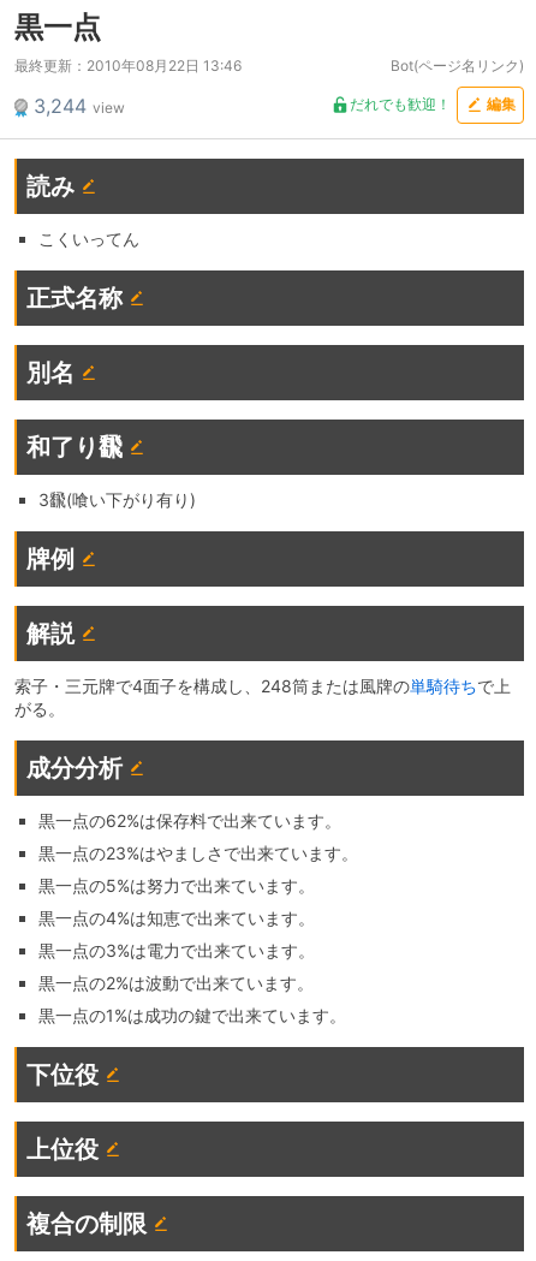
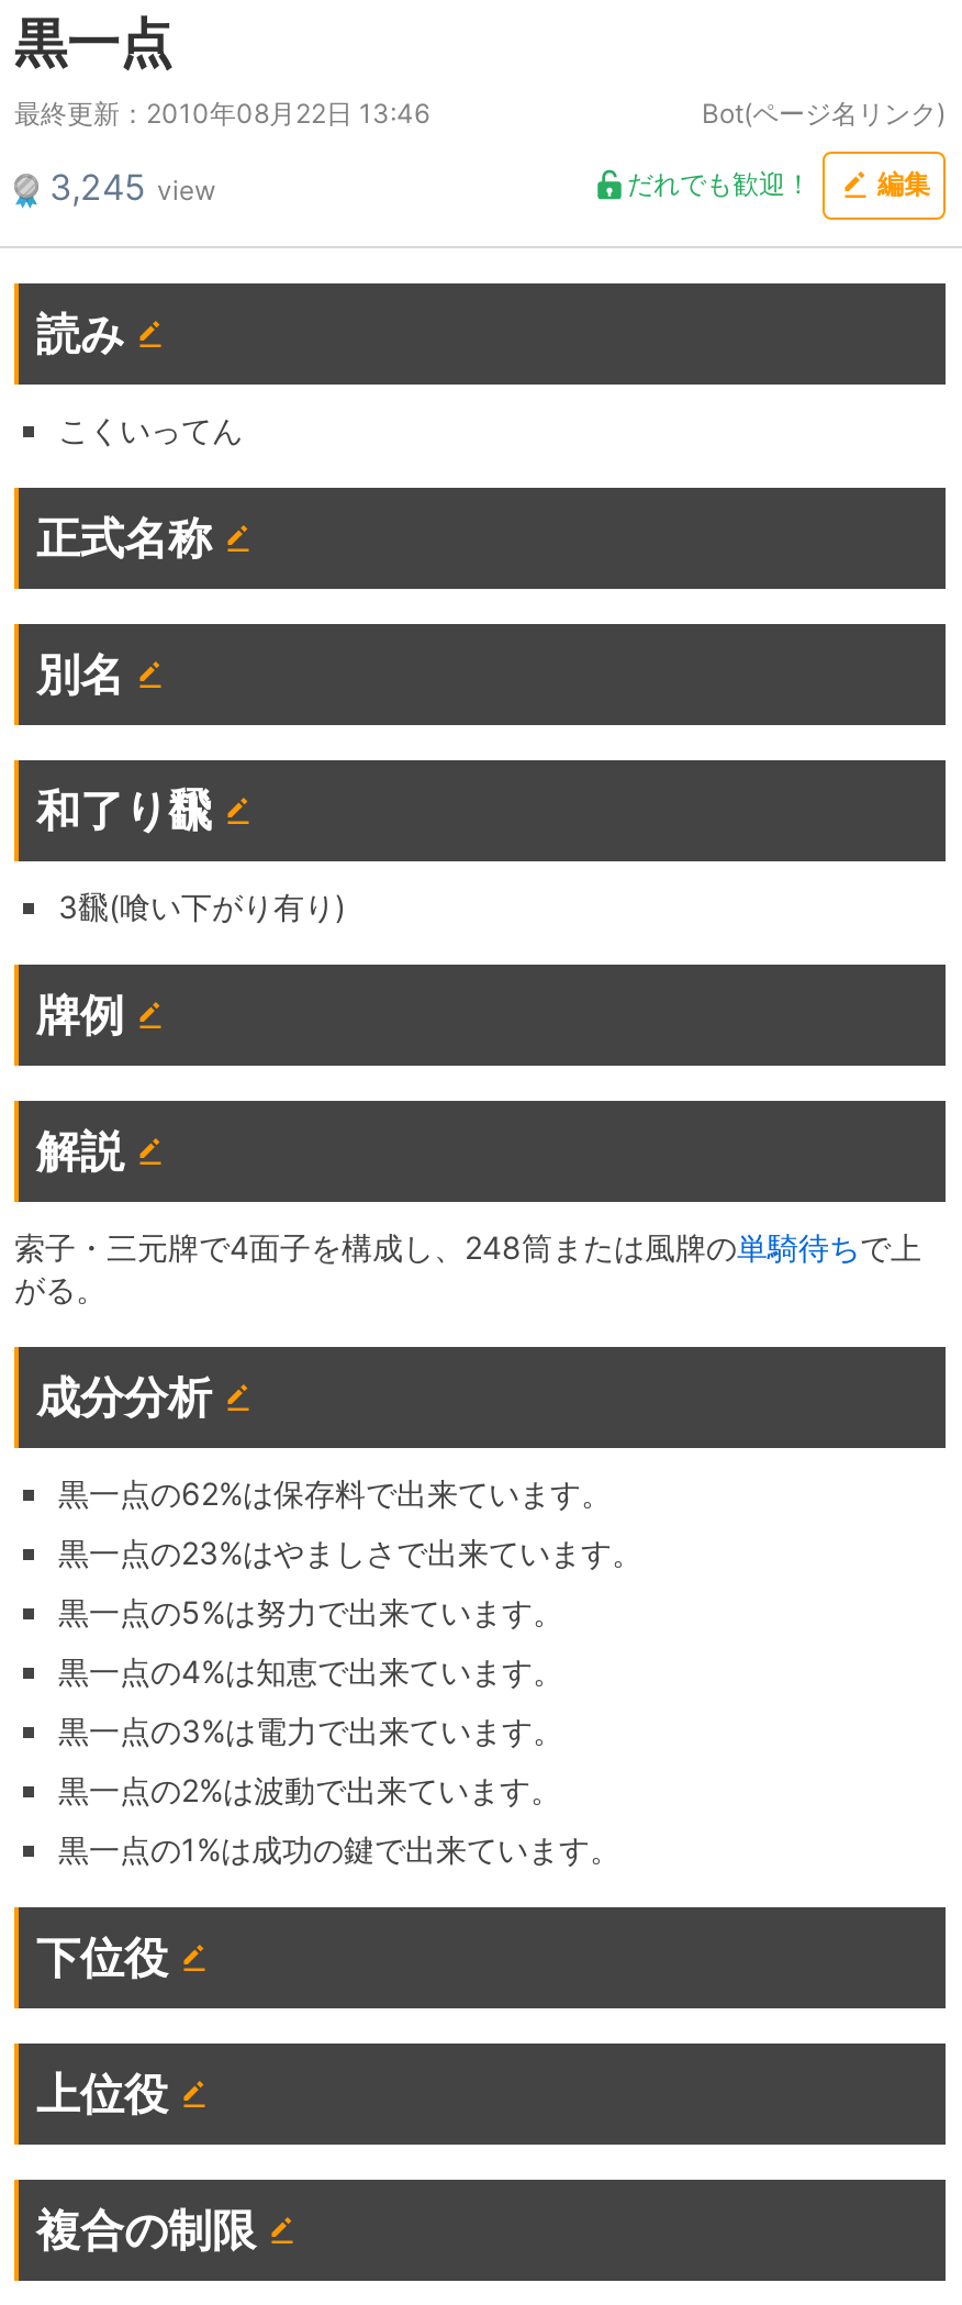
[34,93,125,117] 3,244 view -> [49,164,216,208] 3,245 view

